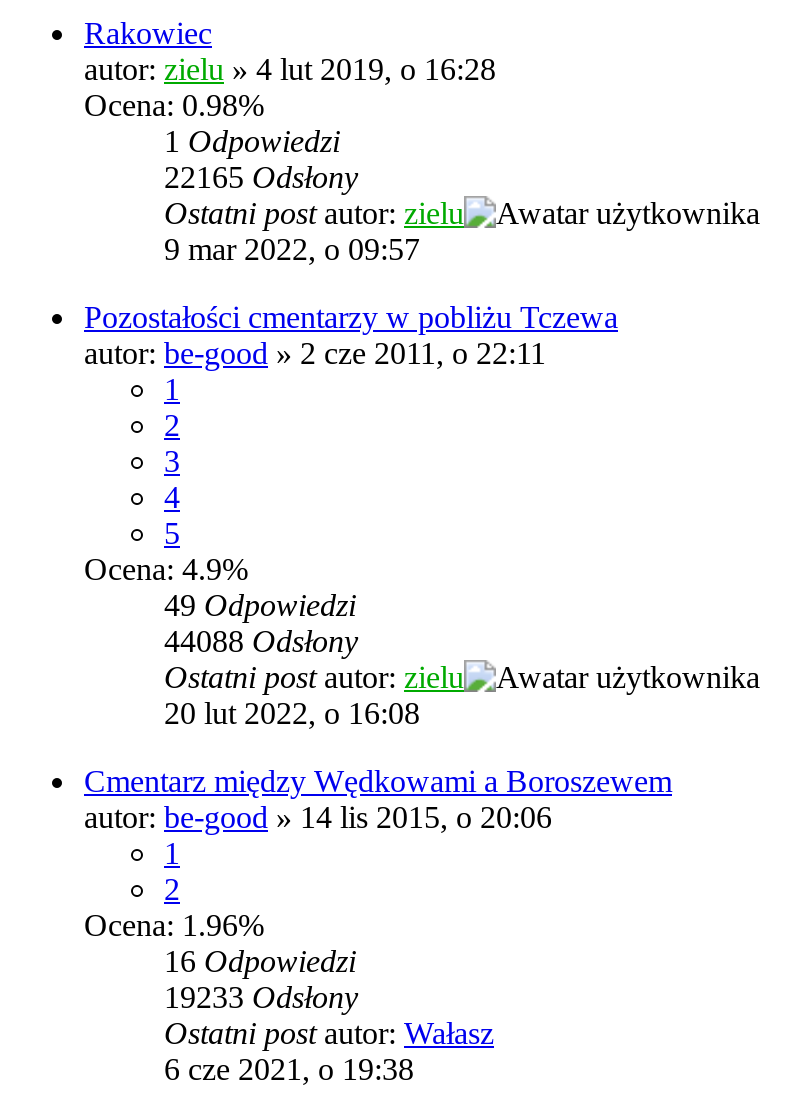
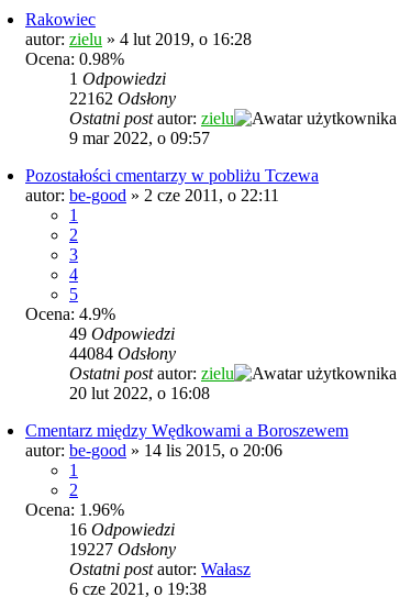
[164,160,358,194] 22165 Odsłony -> [69,89,176,108] 22162 Odsłony
[164,624,358,658] 44088Odsłony -> [69,344,176,363] 44084Odsłony
[164,980,358,1014] 19233Odsłony -> [69,540,176,558] 19227Odsłony

